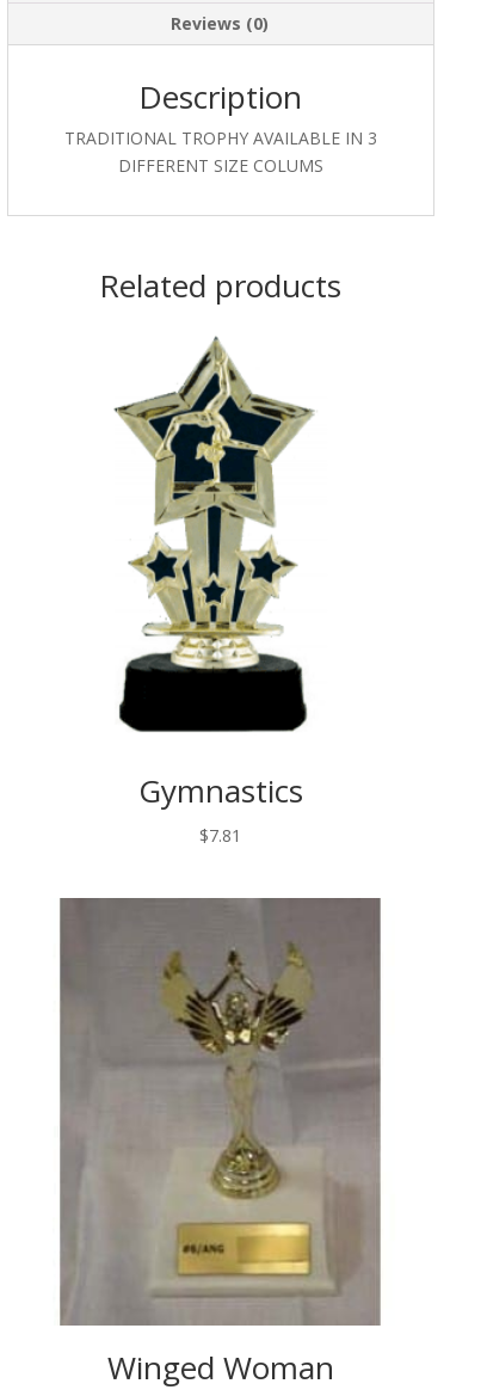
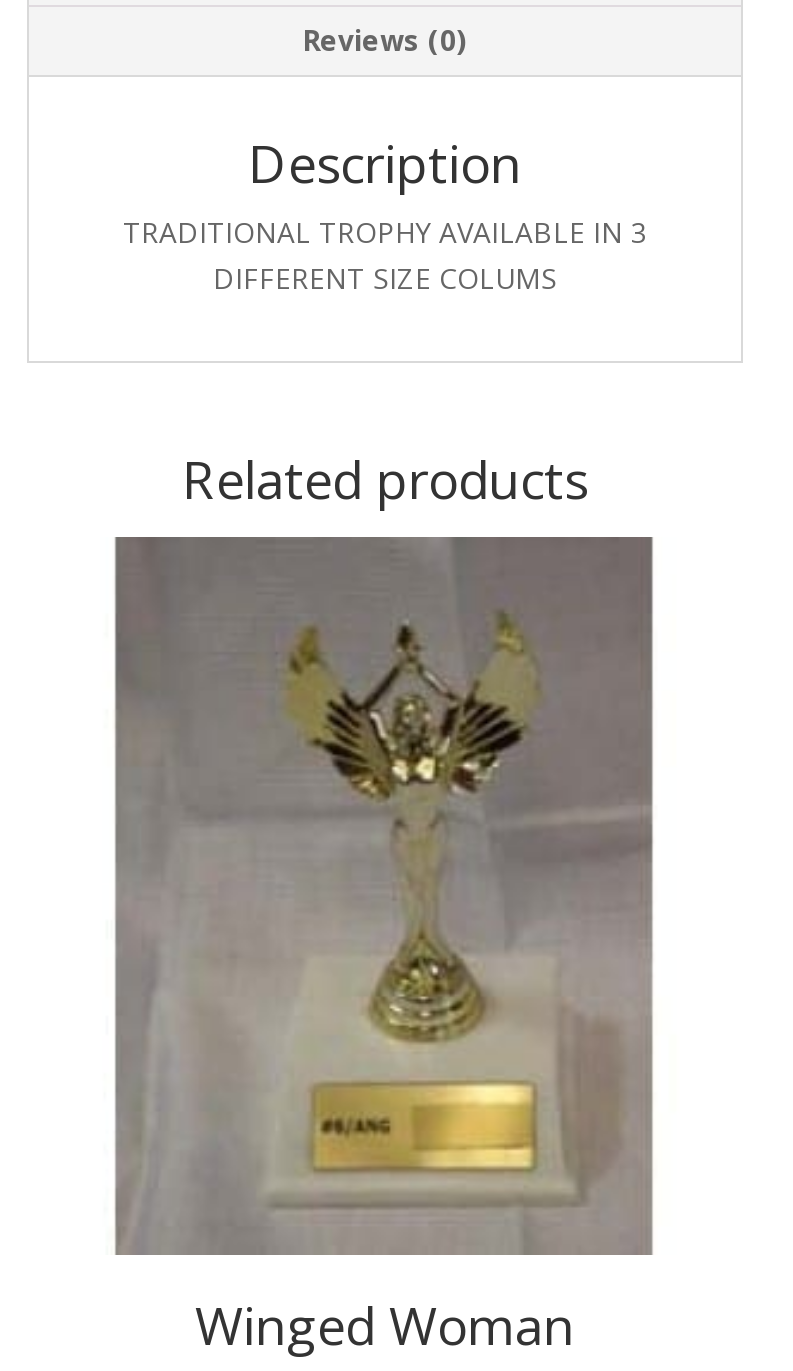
[113,337,314,846] [image] | Gymnastics | $7.81 -> none

